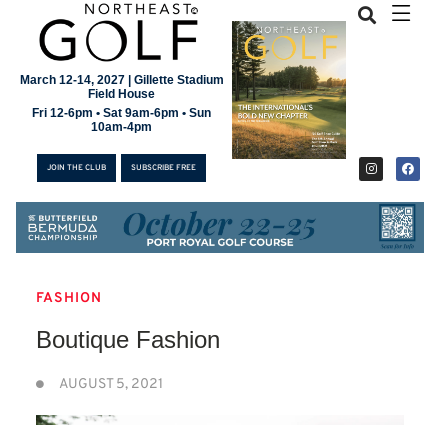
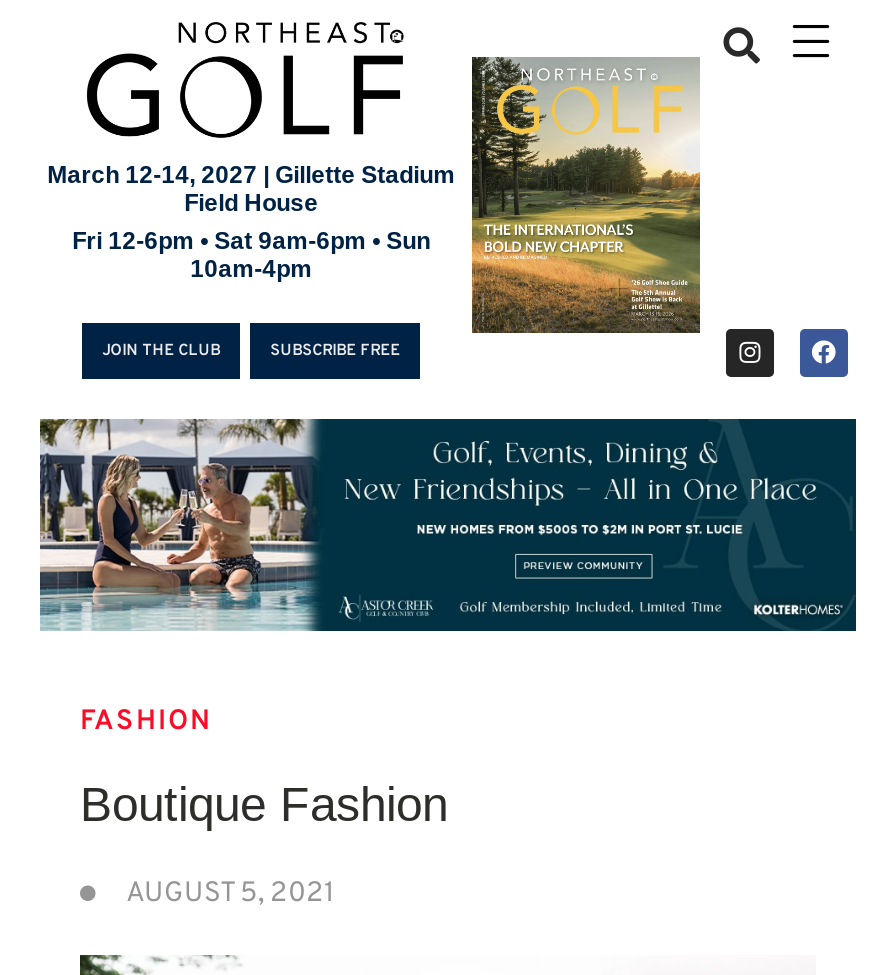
[15,201,424,253] [image] -> [38,417,858,631] [image]

